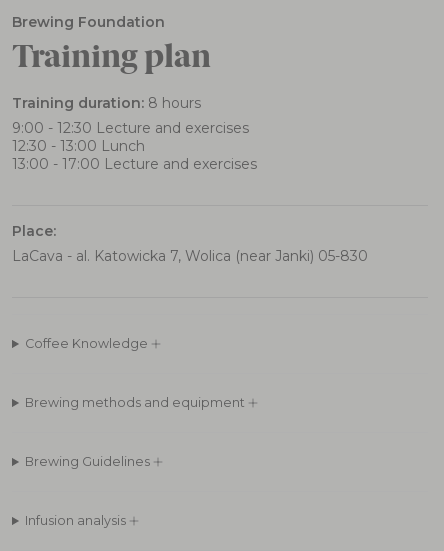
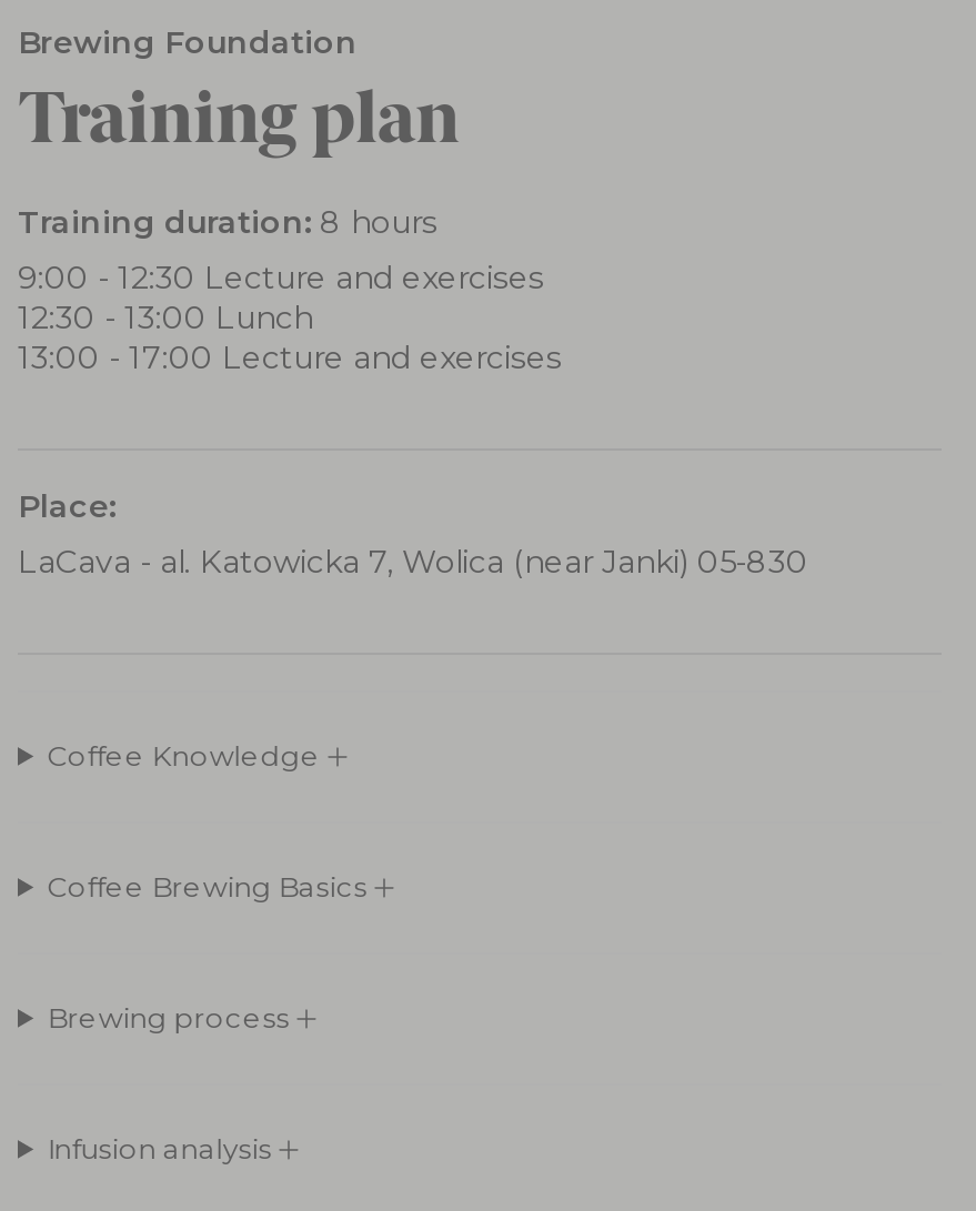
[25,395,245,410] Brewing methods and equipment -> [47,870,367,904] Coffee Brewing Basics
[25,454,150,469] Brewing Guidelines -> [47,1001,289,1035] Brewing process

